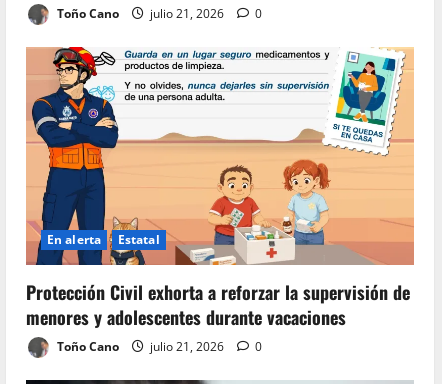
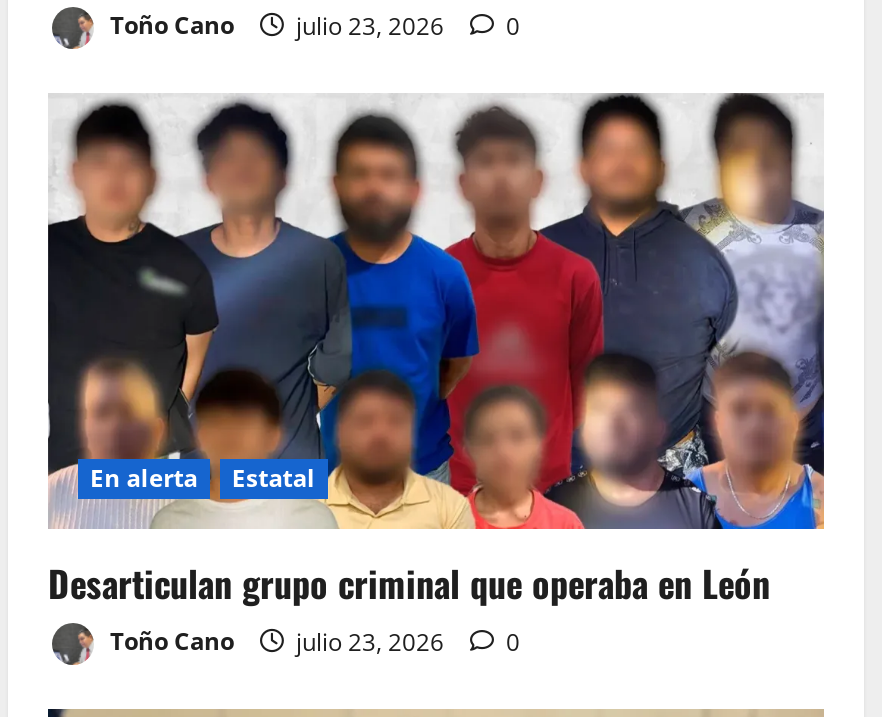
[54,5,262,22] Toño Cano julio 21, 2026 0 -> [104,9,520,43] Toño Cano julio 23, 2026 0
[25,46,415,330] [image] | Protección Civil exhorta a reforzar la supervisión de | menores y adolescentes durante vacaciones -> [46,91,826,610] [image] | Desarticulan grupo criminal que operaba en León
[54,338,262,355] Toño Cano julio 21, 2026 0 -> [104,625,520,659] Toño Cano julio 23, 2026 0

